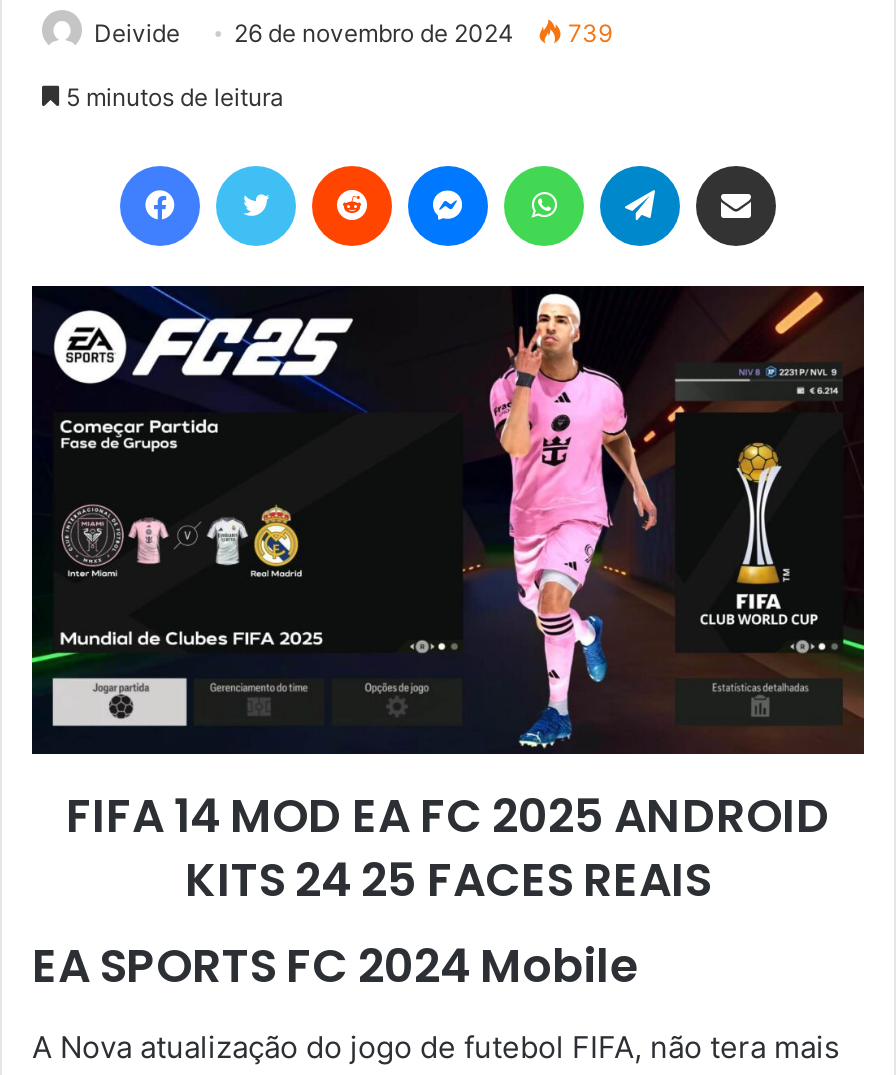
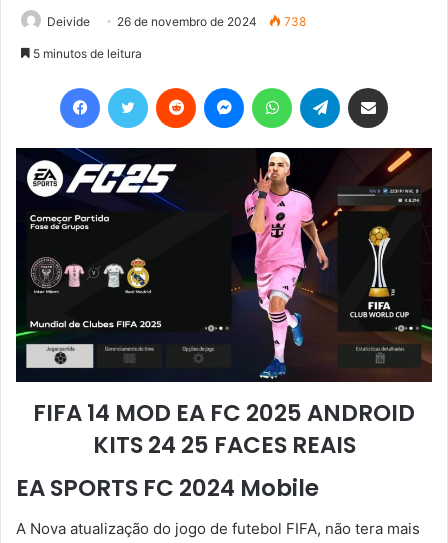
[94,18,612,48] Deivide 26 de novembro de 2024 739 -> [47,14,306,29] Deivide 26 de novembro de 2024 738

